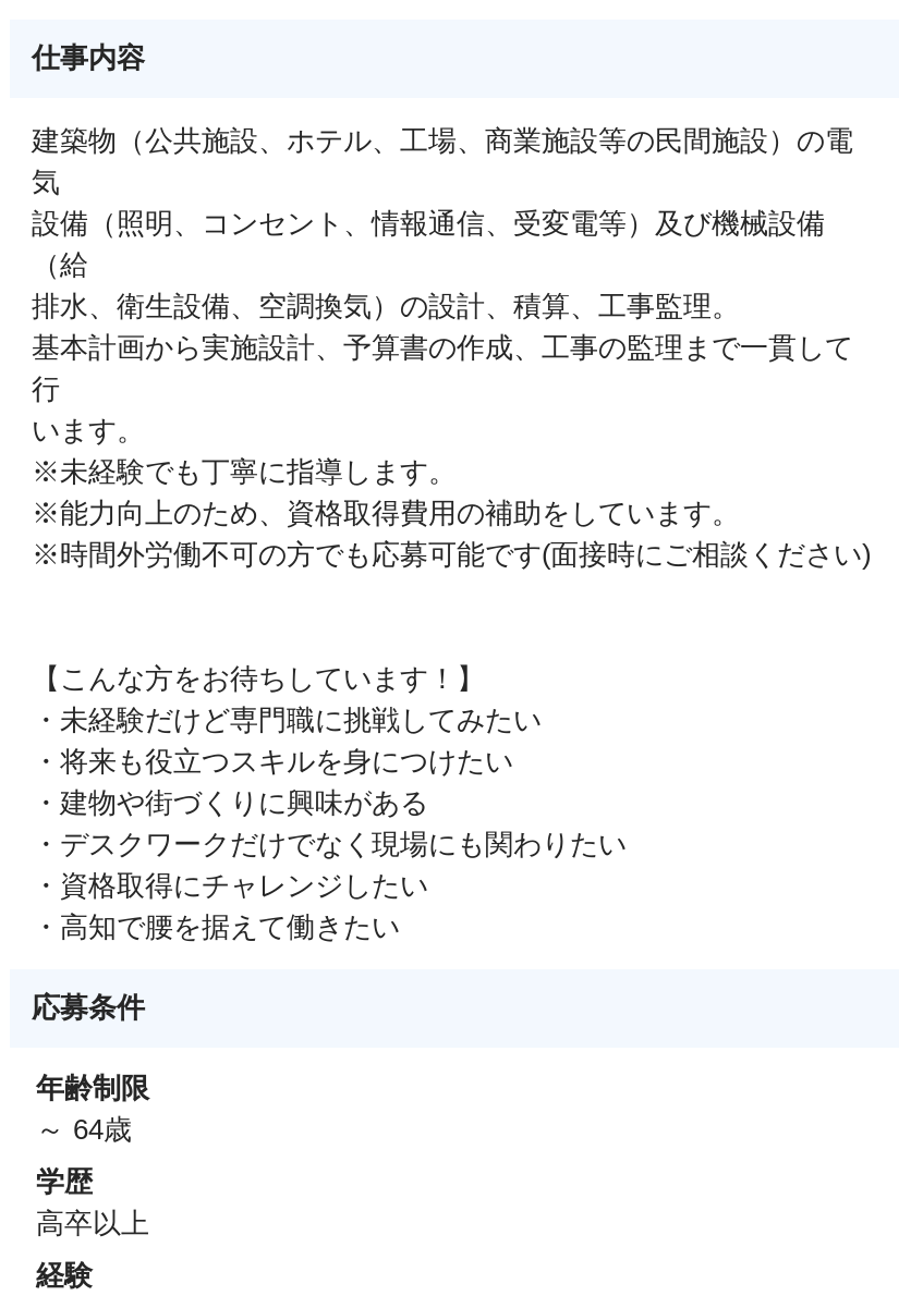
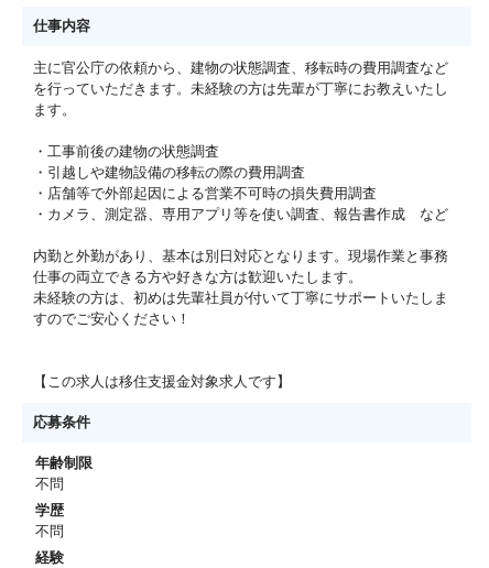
[32,124,871,571] 建築物（公共施設、ホテル、工場、商業施設等の民間施設）の電 | 気 | 設備（照明、コンセント、情報通信、受変電等）及び機械設備 | （給 | 排水、衛生設備、空調換気）の設計、積算、工事監理。 | 基本計画から実施設計、予算書の作成、工事の監理まで一貫して | 行 | います。 | ※未経験でも丁寧に指導します。 | ※能力向上のため、資格取得費用の補助をしています。 | ※時間外労働不可の方でも応募可能です(面接時にご相談ください) -> [33,59,448,327] 主に官公庁の依頼から、建物の状態調査、移転時の費用調査など | を行っていただきます。未経験の方は先輩が丁寧にお教えいたし | ます。 | ・工事前後の建物の状態調査 | ・引越しや建物設備の移転の際の費用調査 | ・店舗等で外部起因による営業不可時の損失費用調査 | ・カメラ、測定器、専用アプリ等を使い調査、報告書作成 など | 内勤と外勤があり、基本は別日対応となります。現場作業と事務 | 仕事の両立できる方や好きな方は歓迎いたします。 | 未経験の方は、初めは先輩社員が付いて丁寧にサポートいたしま | すのでご安心ください！
[32,662,627,943] 【こんな方をお待ちしています！】 | ・未経験だけど専門職に挑戦してみたい | ・将来も役立つスキルを身につけたい | ・建物や街づくりに興味がある | ・デスクワークだけでなく現場にも関わりたい | ・資格取得にチャレンジしたい | ・高知で腰を据えて働きたい -> [33,373,291,390] 【この求人は移住支援金対象求人です】
[36,1113,132,1146] ～ 64歳 -> [35,476,64,492] 不問
[36,1207,149,1239] 高卒以上 -> [35,523,64,539] 不問

